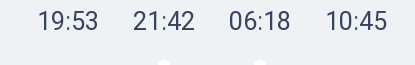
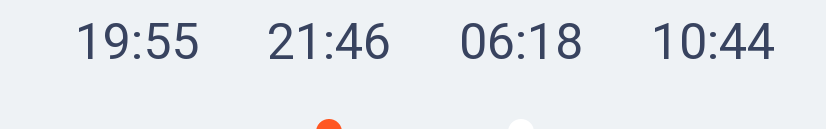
[37,7,99,36] 19:53 -> [75,13,199,71] 19:55
[133,7,195,36] 21:42 -> [267,13,391,71] 21:46
[325,7,387,36] 10:45 -> [651,13,775,71] 10:44

